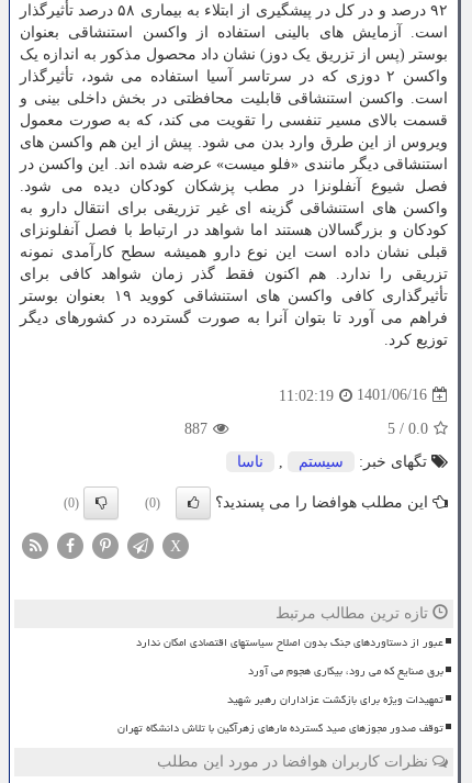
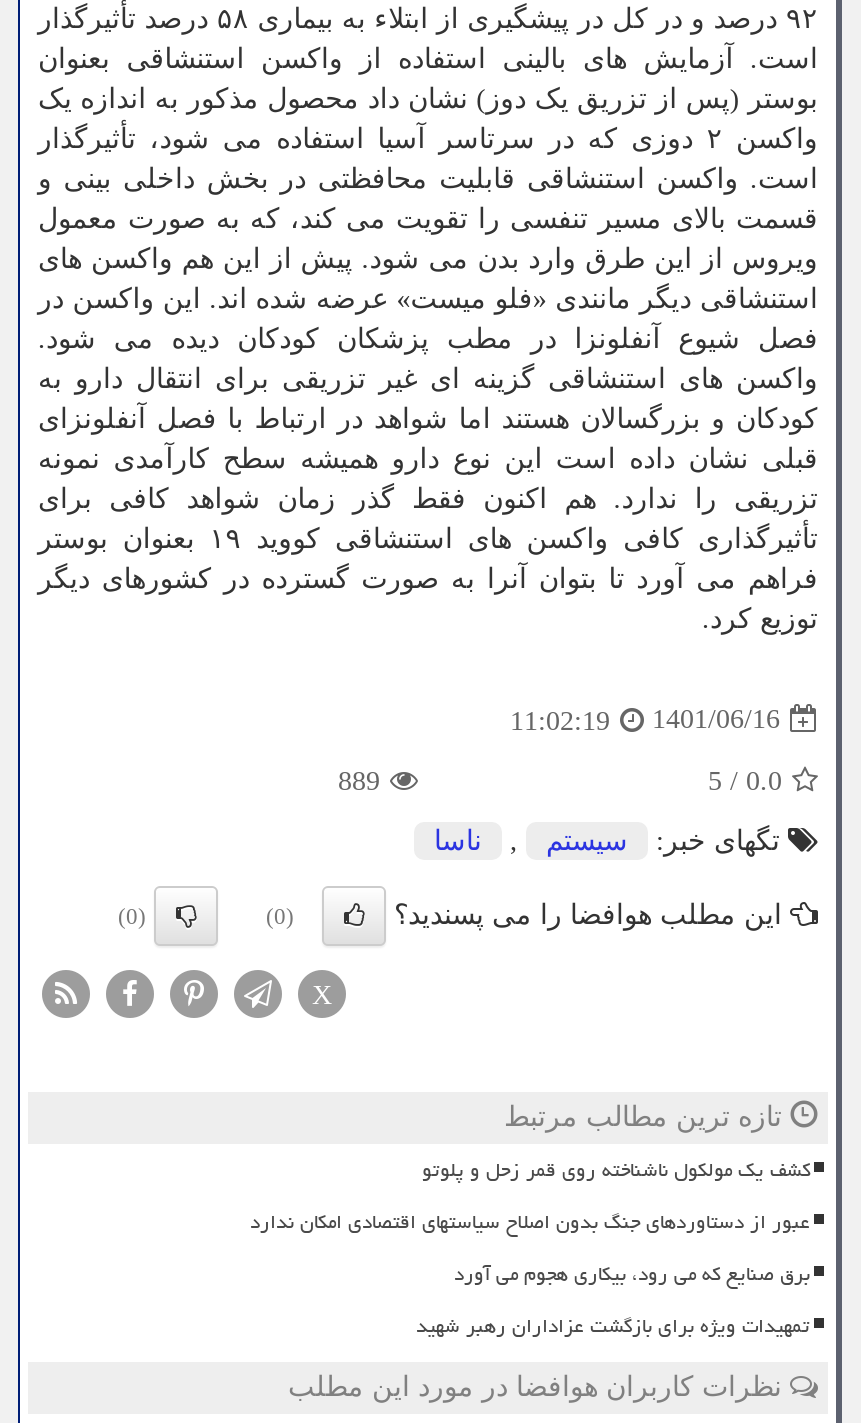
[184,421,207,437] 887 -> [338,766,380,796] 889
none -> [422,1150,810,1190] کشف یک مولکول ناشناخته روی قمر زحل و پلوتو
moved [136,632,443,711] -> [250,1202,810,1346]: عبور از دستاوردهای جنگ بدون اصلاح سیاستهای اقتصادی امکان ندارد | برق صنایع که می رود، بیکاری هجوم می آورد | تمهیدات ویژه برای بازگشت عزاداران رهبر شهید
[117,717,443,739] توقف صدور مجوزهای صید گسترده مارهای زهرآگین با تلاش دانشگاه تهران -> none

